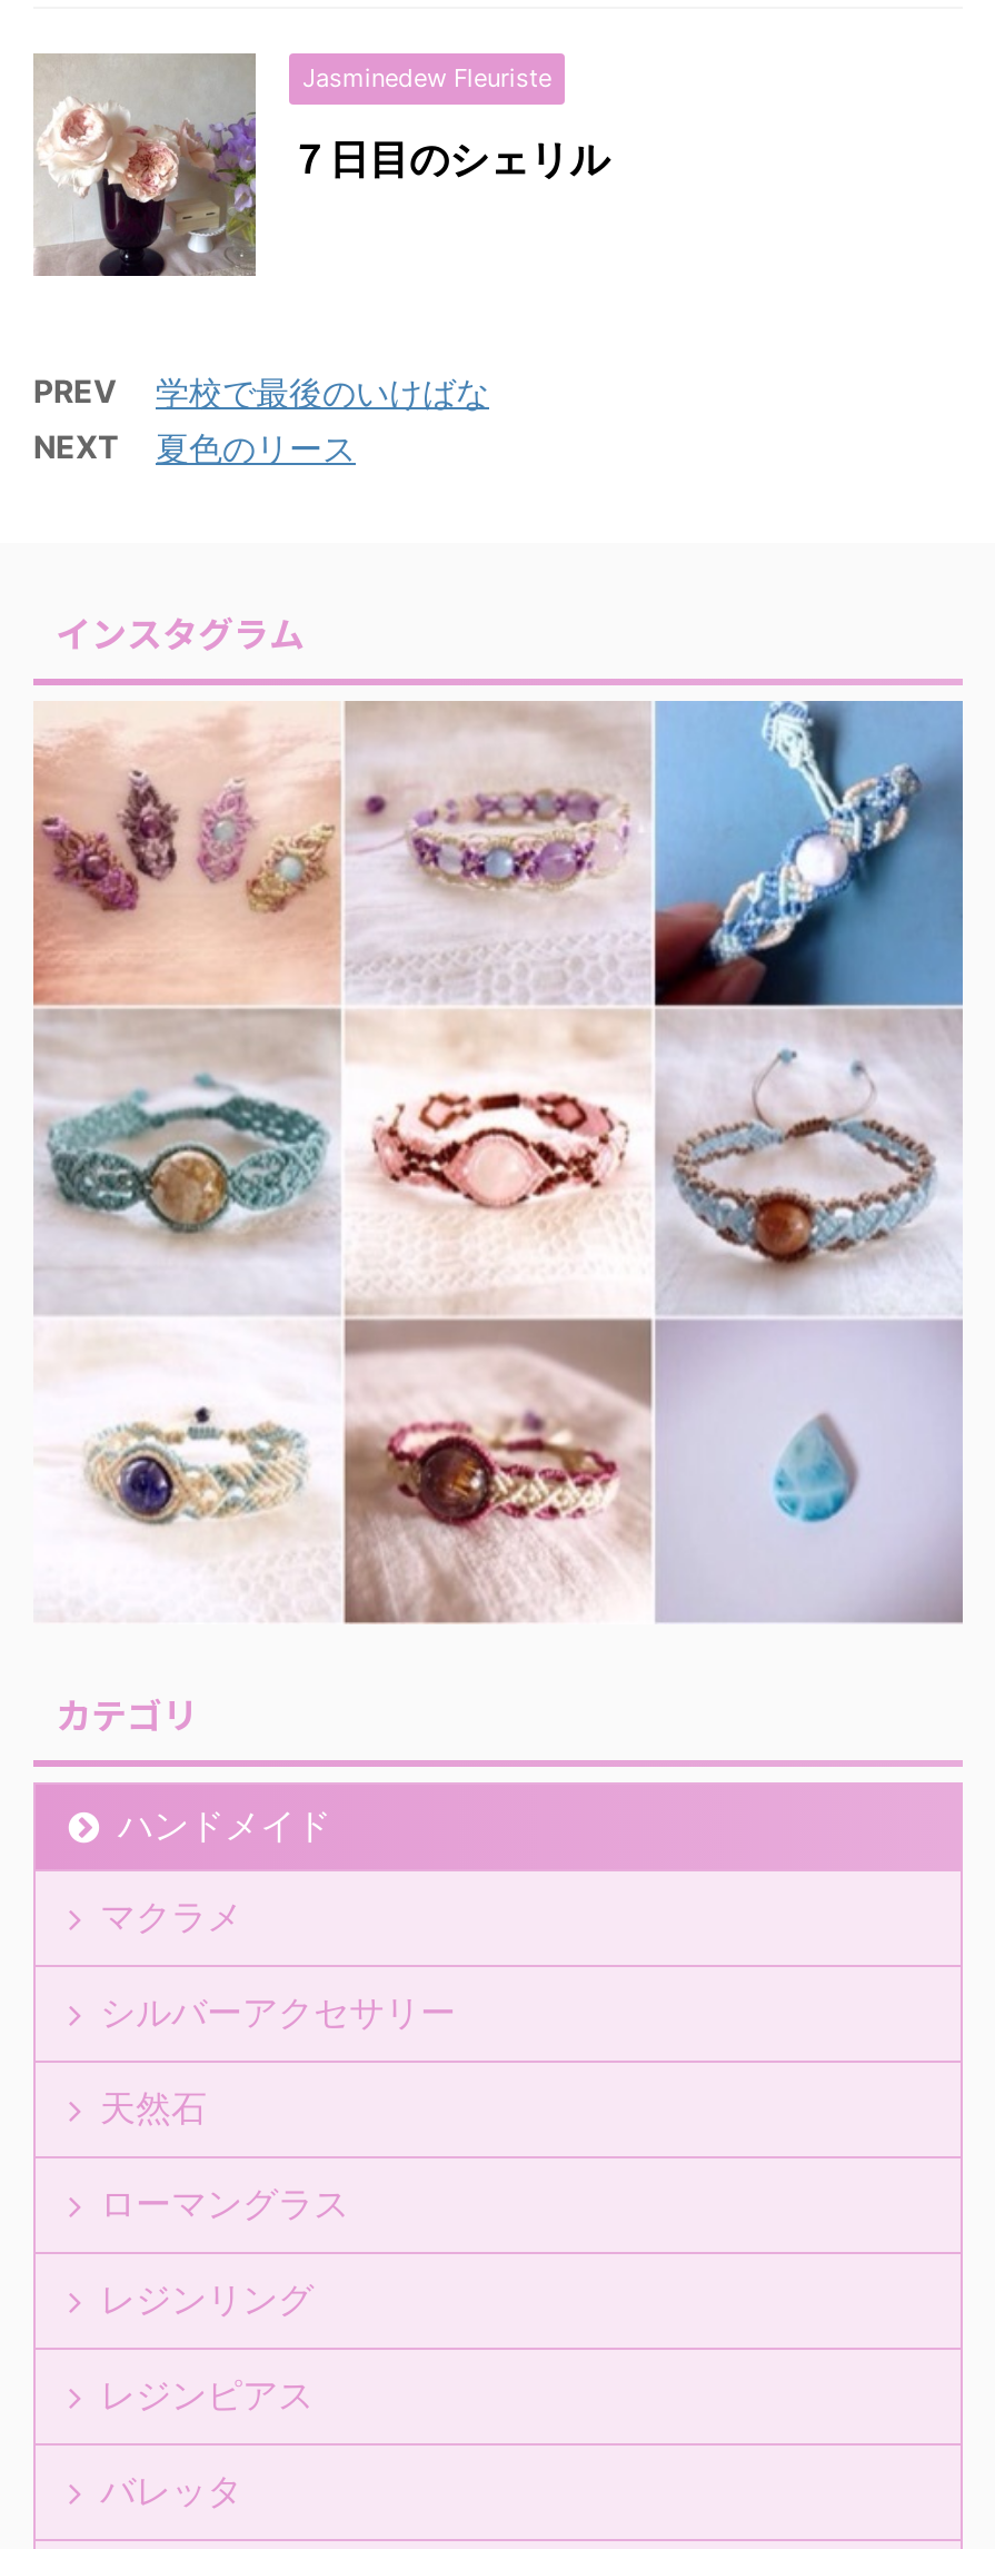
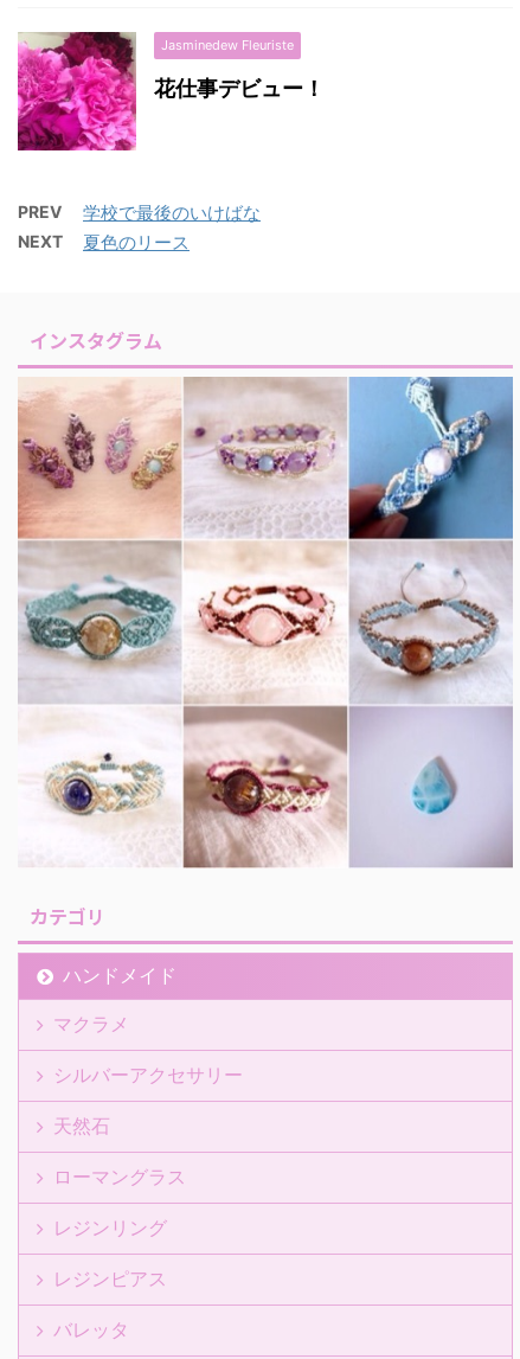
[33,56,609,278] [image] | ７日目のシェリル -> [17,32,325,152] [image] | 花仕事デビュー！

